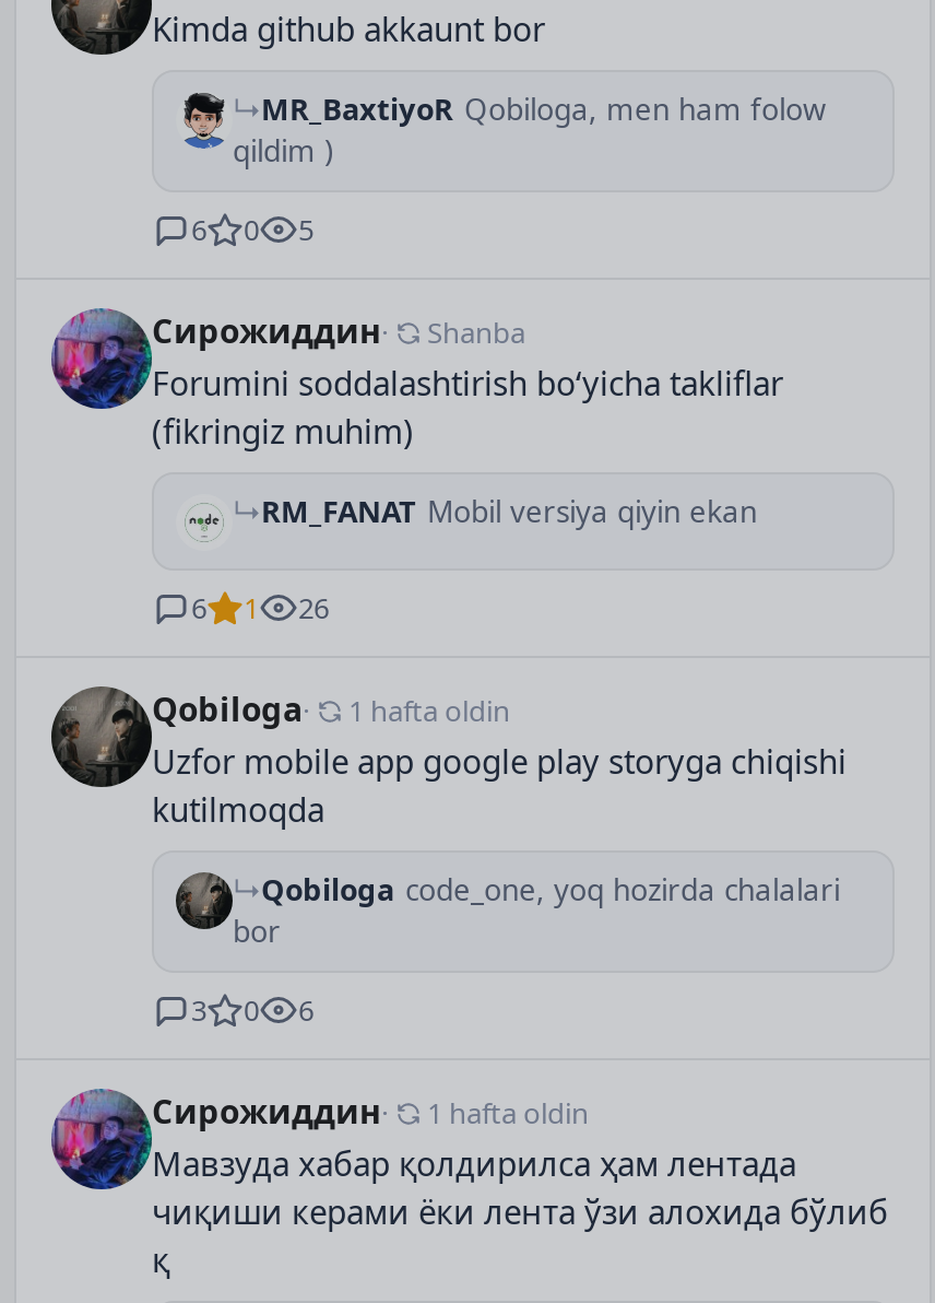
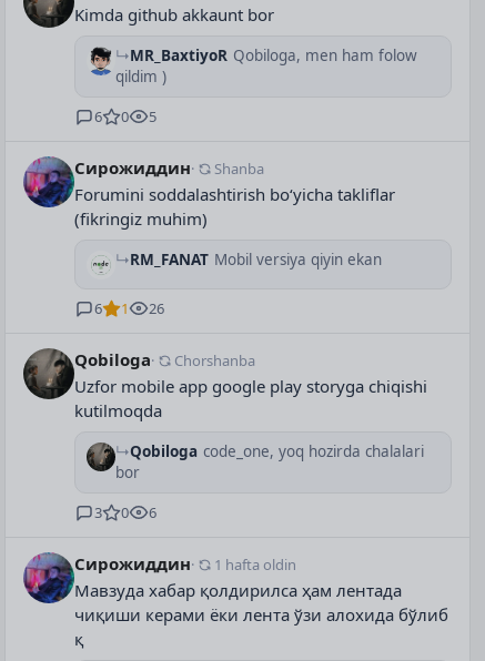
[348,690,510,729] 1 hafta oldin -> [174,350,255,370] Chorshanba

